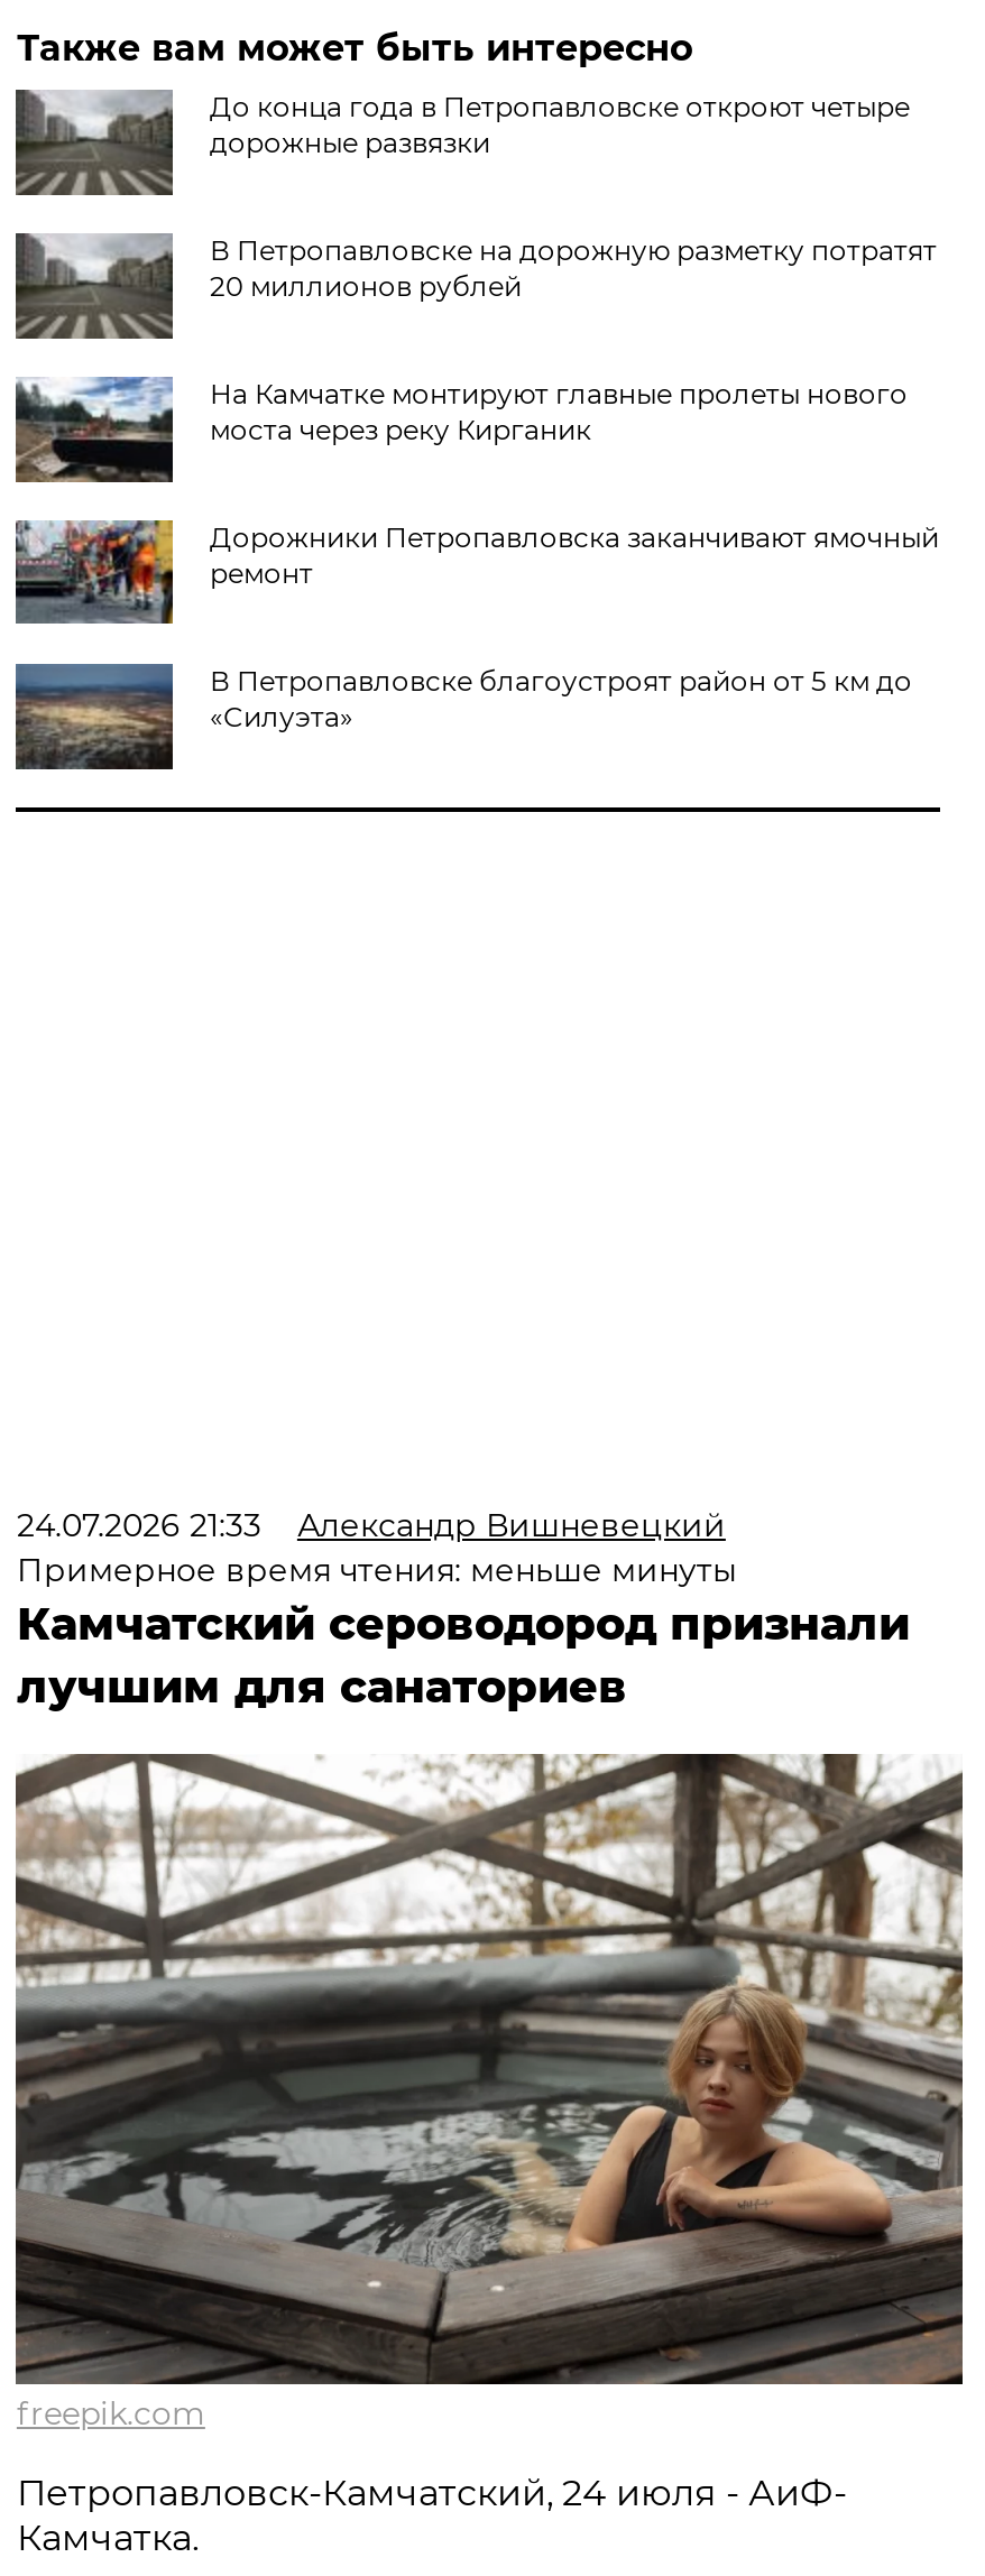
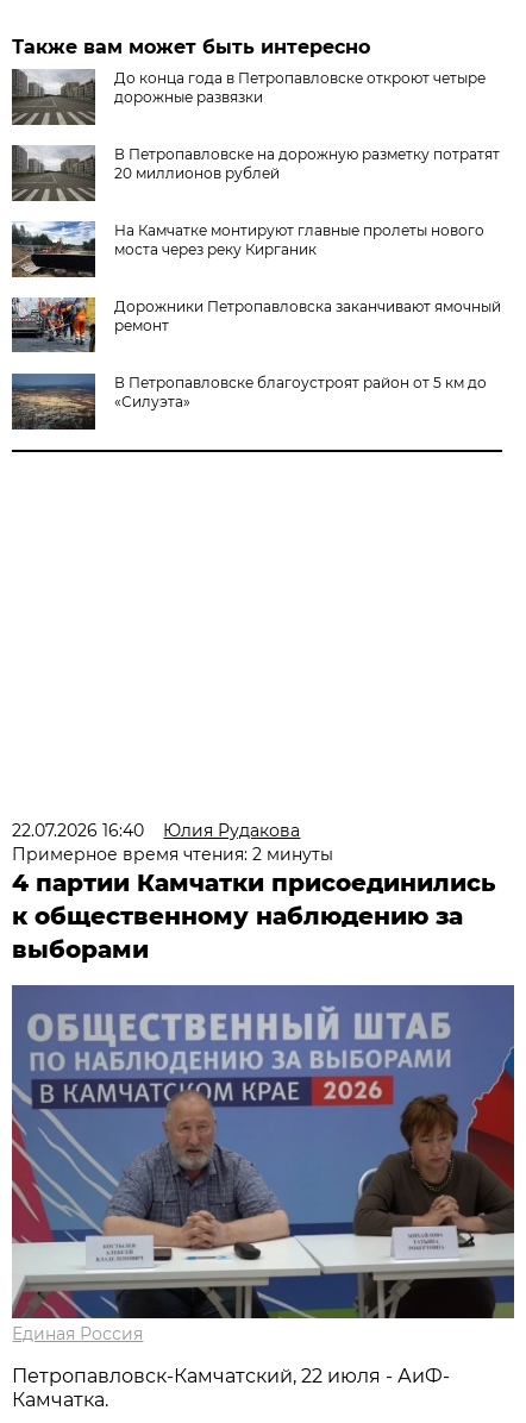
[17,1505,910,1713] 24.07.2026 21:33 | Александр Вишневецкий | Примерное время чтения: меньше минуты | Камчатский сероводород признали | лучшим для санаториев -> [12,820,496,964] 22.07.2026 16:40 | Юлия Рудакова | Примерное время чтения: 2 минуты | 4 партии Камчатки присоединились | к общественному наблюдению за | выборами
[13,1752,965,2434] [image] | freepik.com -> [11,984,515,1344] [image] | Единая Россия
[17,2472,847,2514] Петропавловск-Камчатский, 24 июля - АиФ- -> [12,1365,450,1387] Петропавловск-Камчатский, 22 июля - АиФ-

